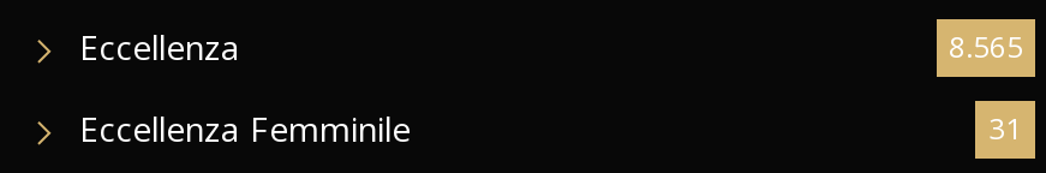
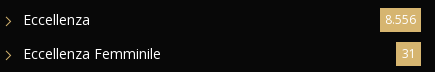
[949,27,1023,68] 8.565 -> [385,11,416,28] 8.556

